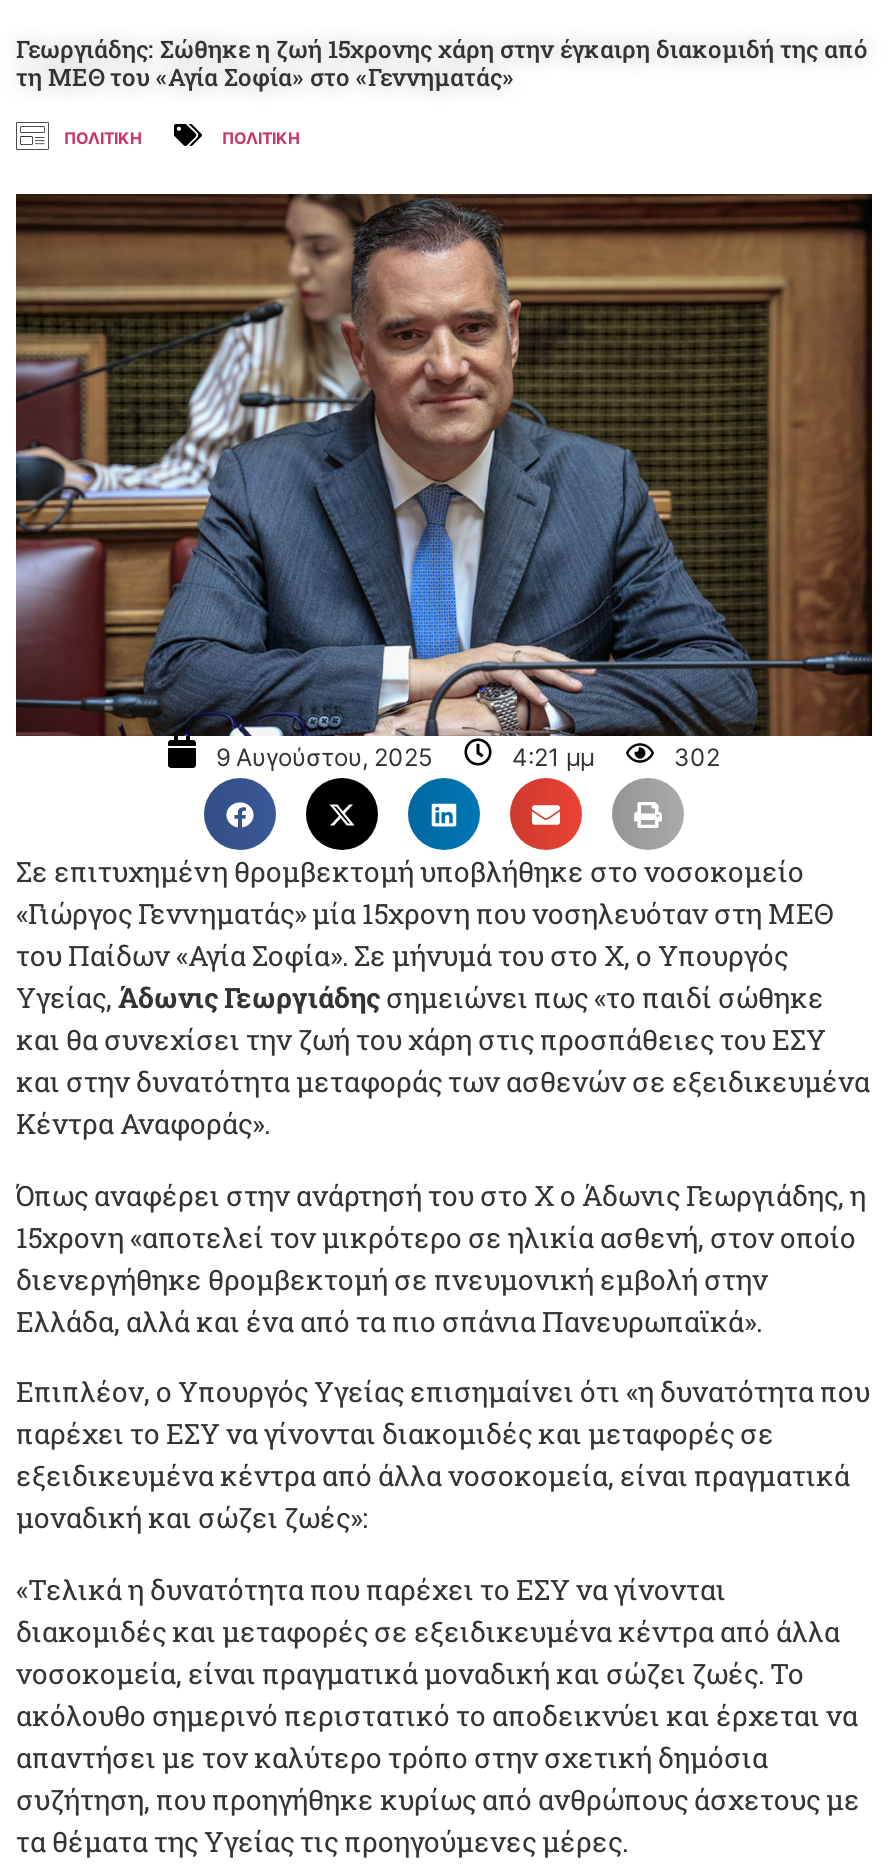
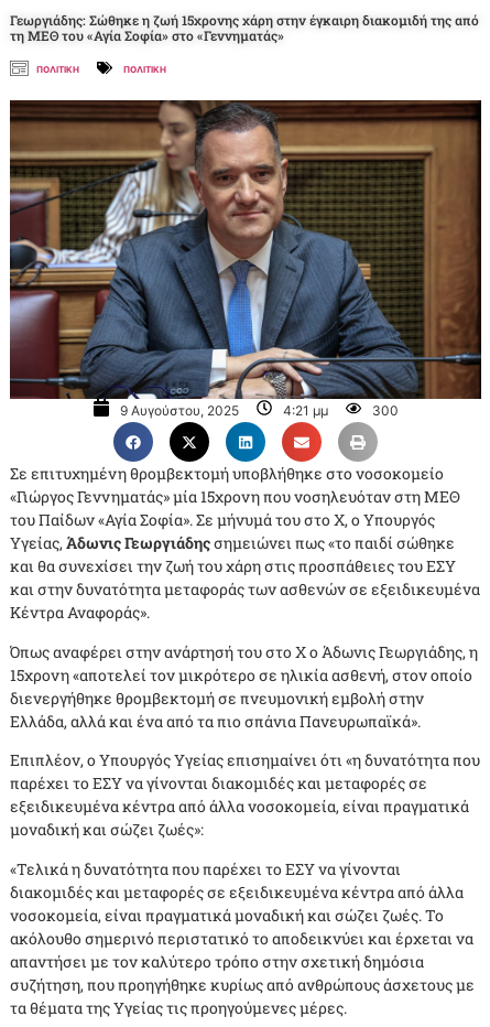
[674,742,720,772] 302 -> [372,402,398,419] 300

